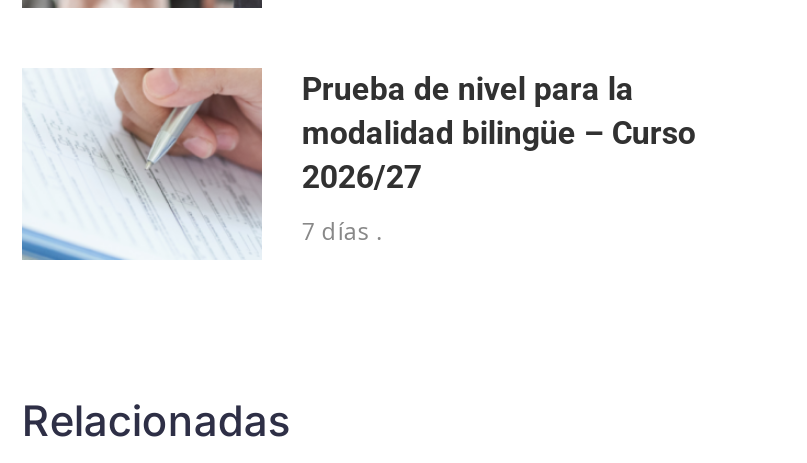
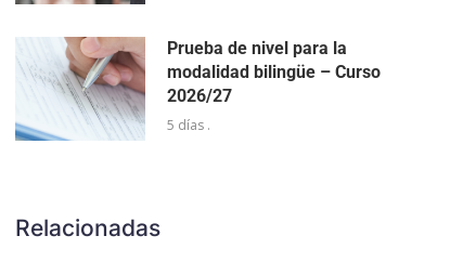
[302,214,382,248] 7 días . -> [167,116,210,134] 5 días .

